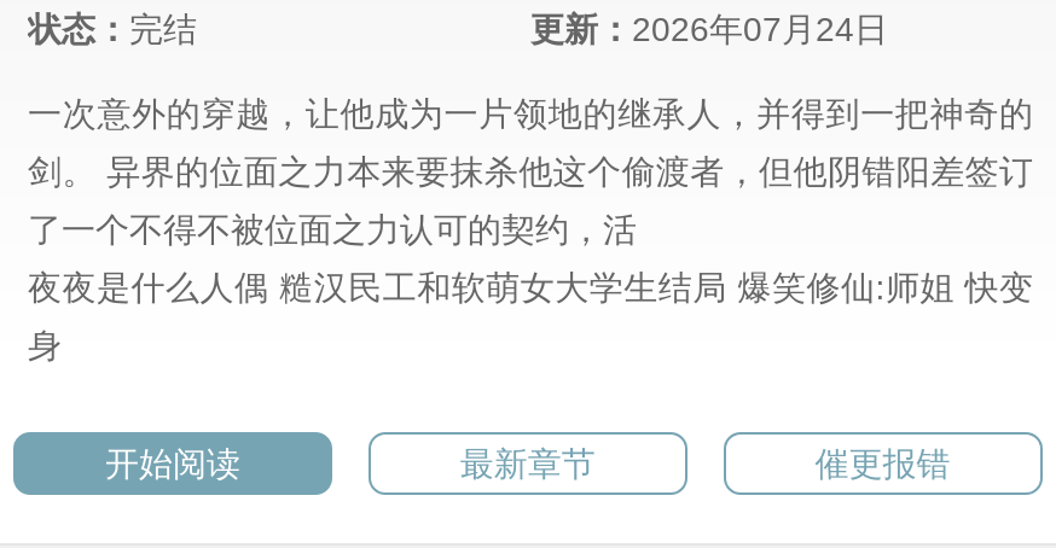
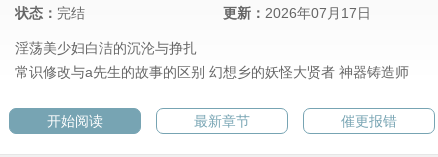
[28,11,1033,366] 更新：2026年07月24日 | 一次意外的穿越，让他成为一片领地的继承人，并得到一把神奇的 | 剑。 异界的位面之力本来要抹杀他这个偷渡者，但他阴错阳差签订 | 了一个不得不被位面之力认可的契约，活 | 夜夜是什么人偶 糙汉民工和软萌女大学生结局 爆笑修仙:师姐 快变 | 身 -> [15,5,409,80] 更新：2026年07月17日 | 淫荡美少妇白洁的沉沦与挣扎 | 常识修改与a先生的故事的区别 幻想乡的妖怪大贤者 神器铸造师

